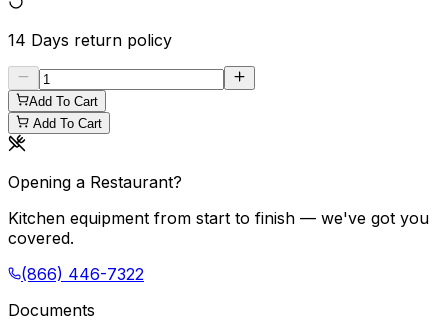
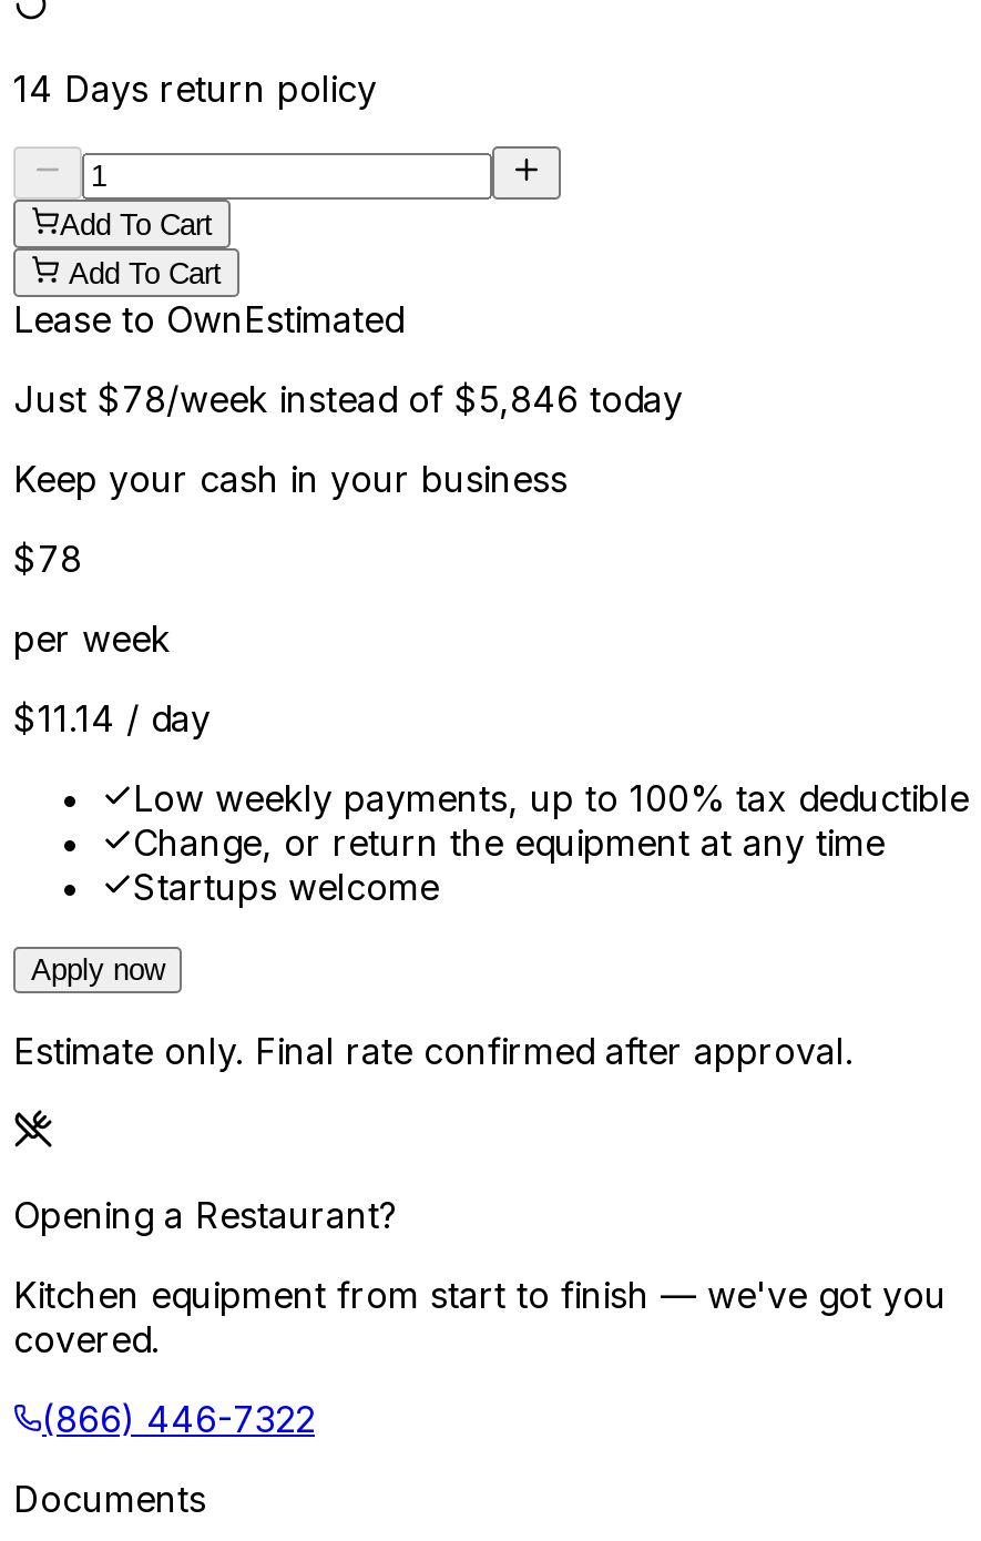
none -> [13,298,969,1074] Lease to Own Estimated | Just $78/week instead of $5,846 today | Keep your cash in your business | $78 | per week | $11.14 / day | Low weekly payments, up to 100% tax deductible | Change, or return the equipment at any time | Startups welcome | Apply now | Estimate only. Final rate confirmed after approval.

